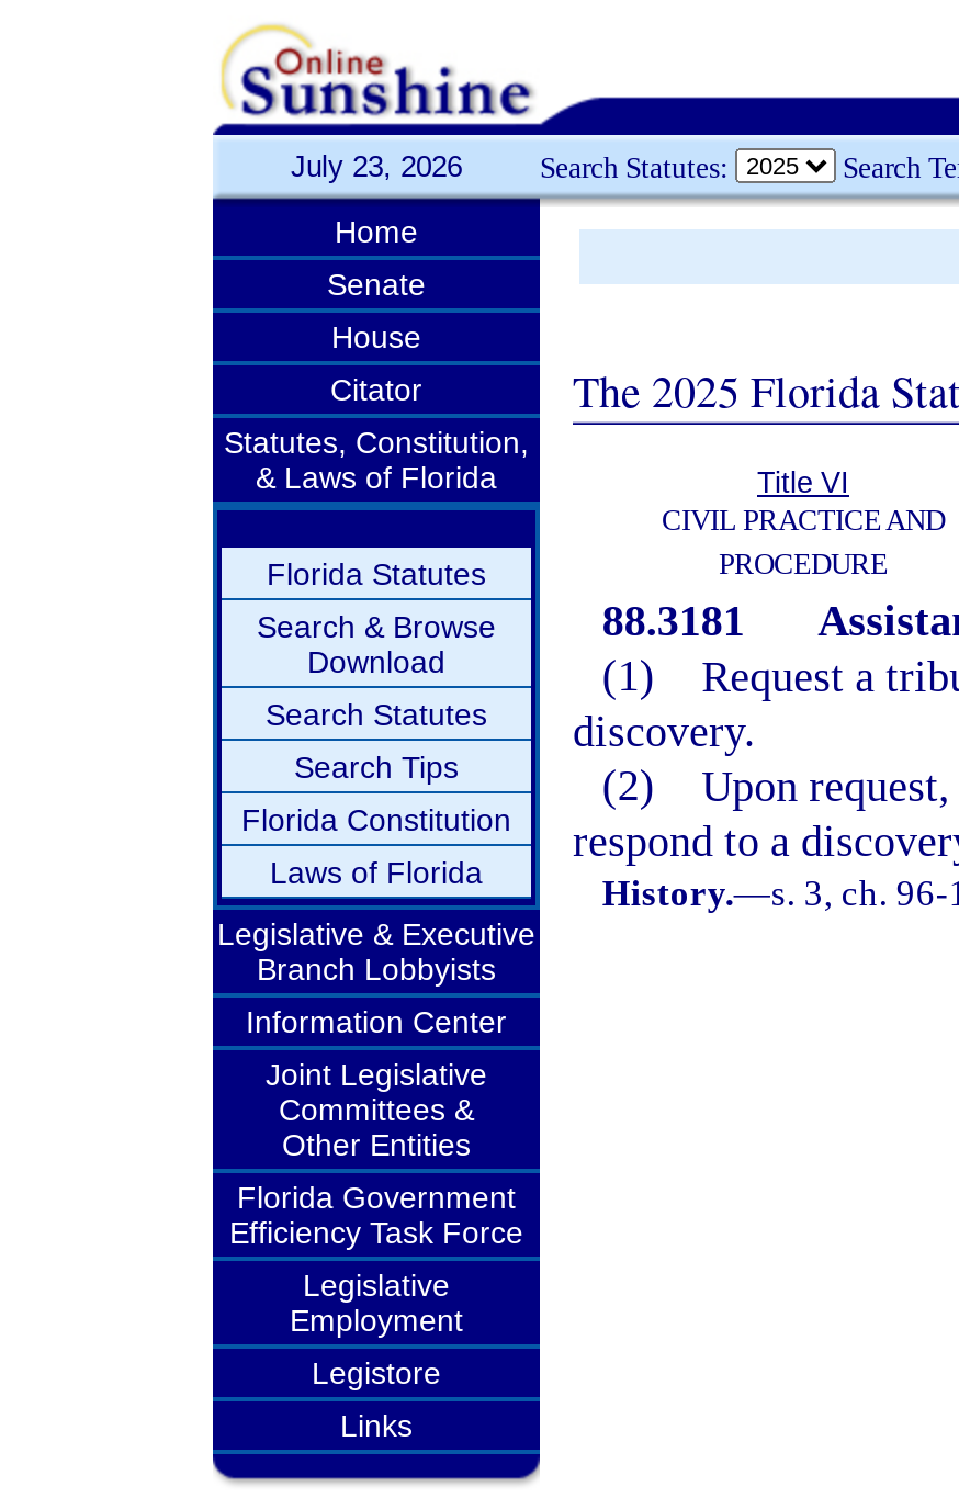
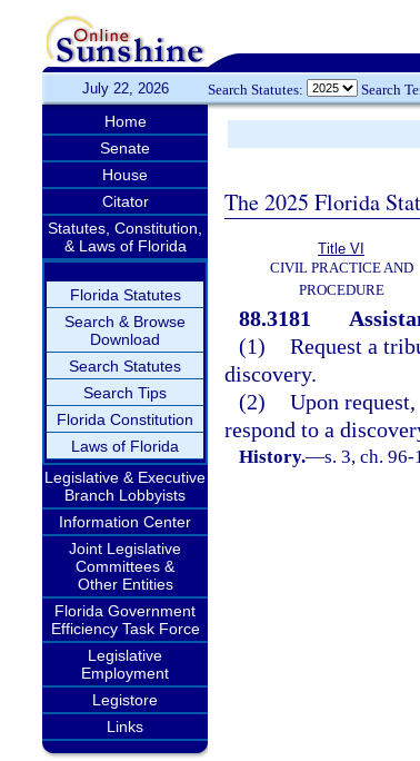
[291,150,462,183] July 23, 2026 -> [82,80,168,97] July 22, 2026

